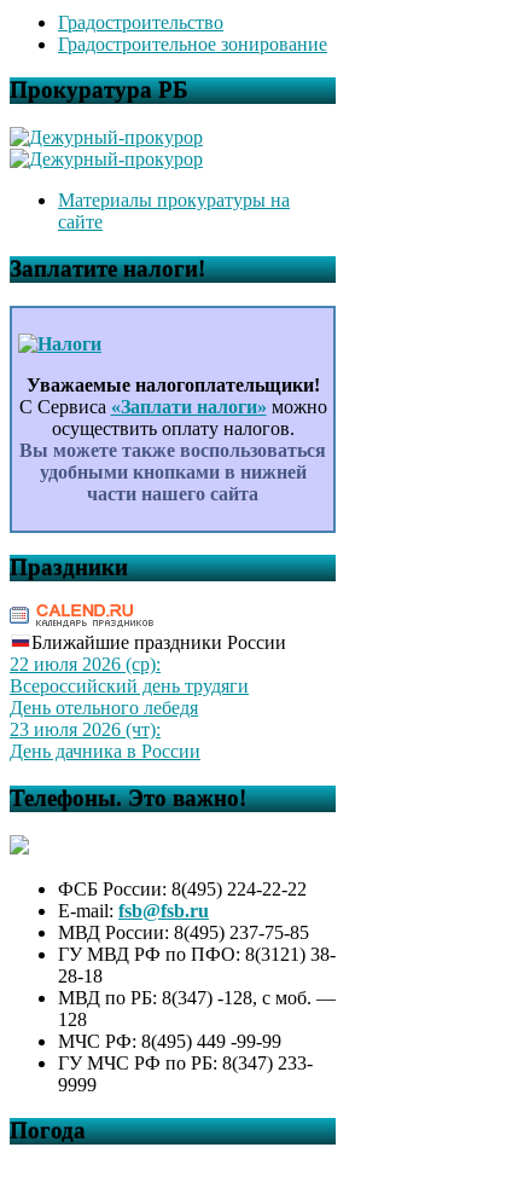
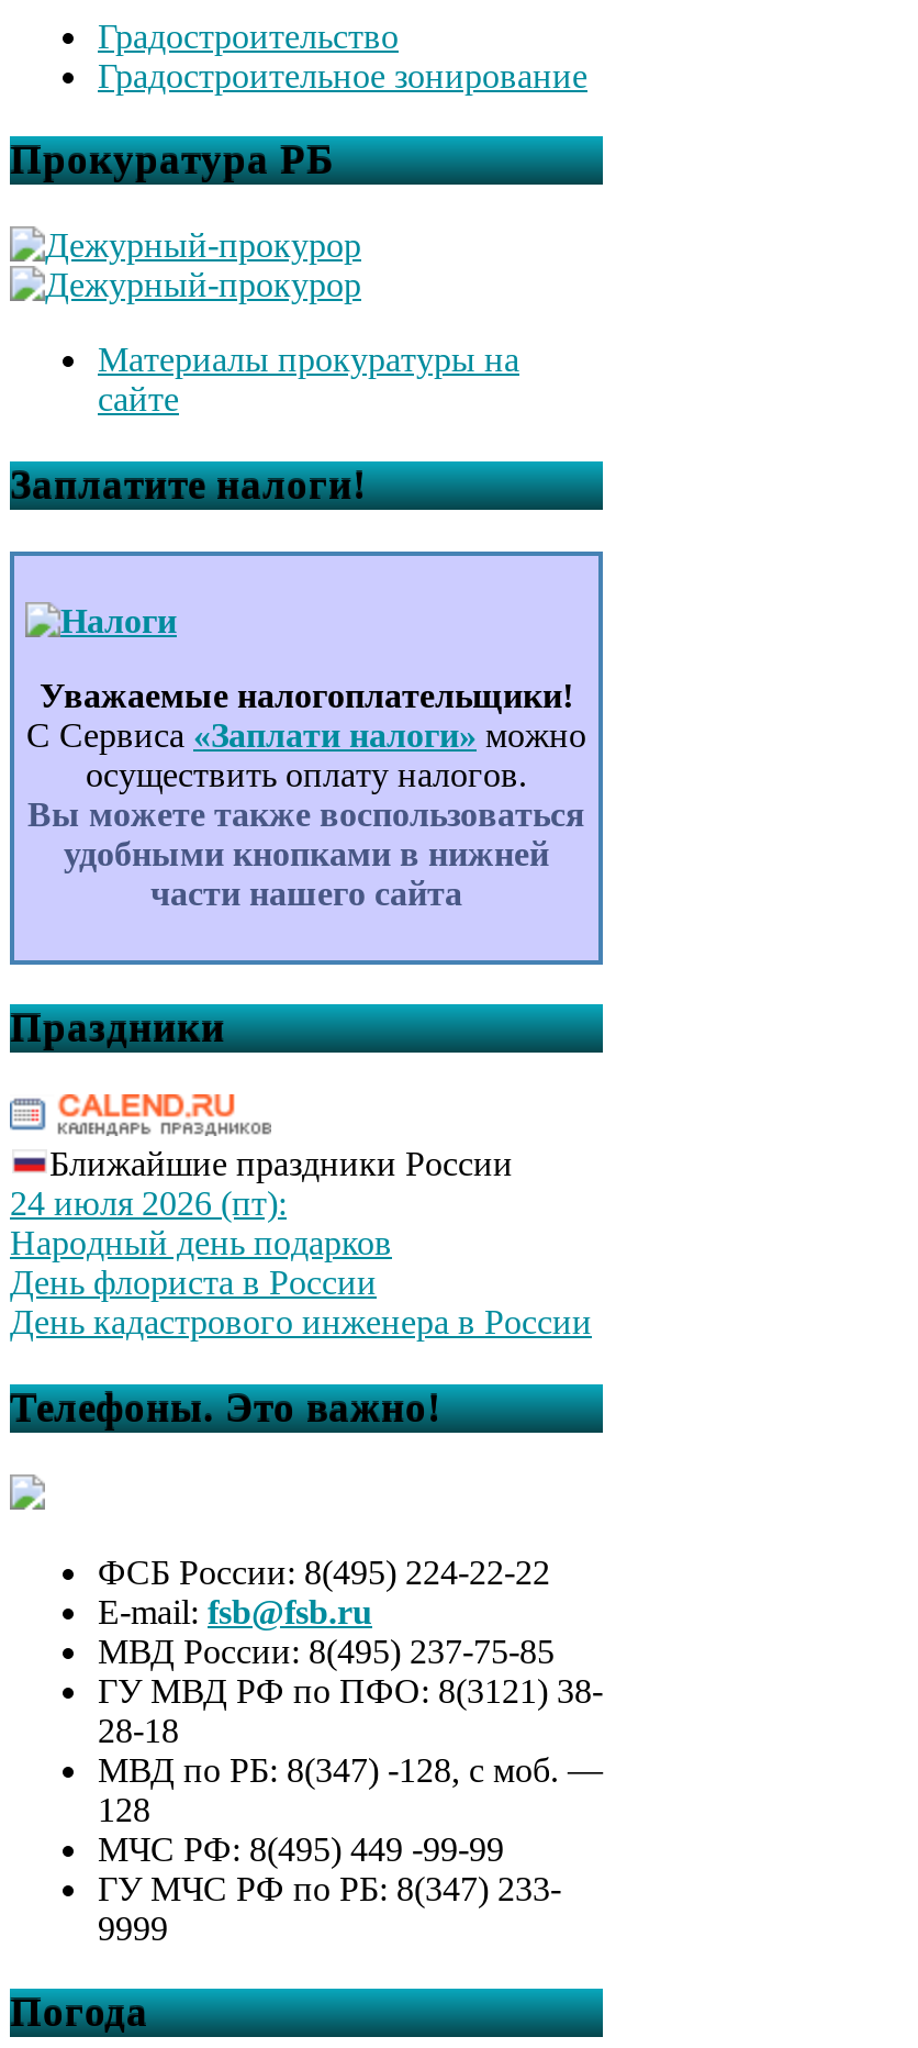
[10,654,249,762] 22 июля 2026 (ср): | Всероссийский день трудяги | День отельного лебедя | 23 июля 2026 (чт): | День дачника в России -> [10,1185,592,1341] 24 июля 2026 (пт): | Народный день подарков | День флориста в России | День кадастрового инженера в России

